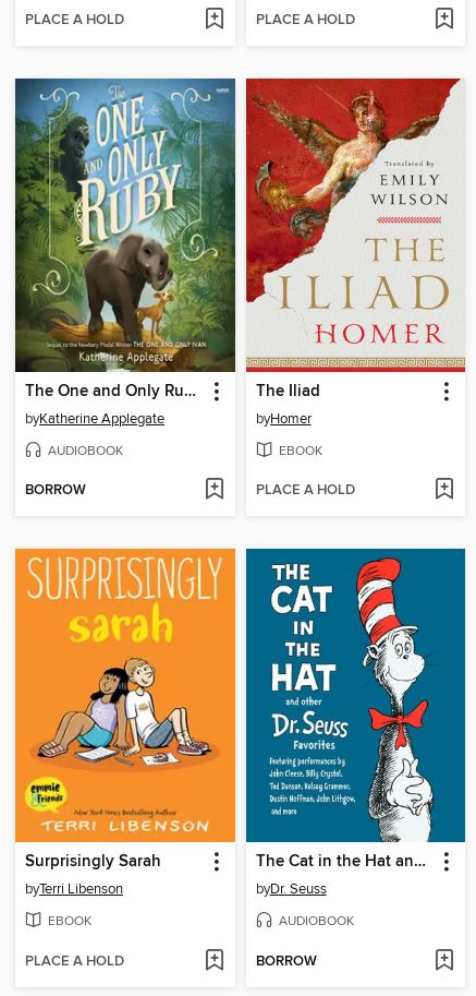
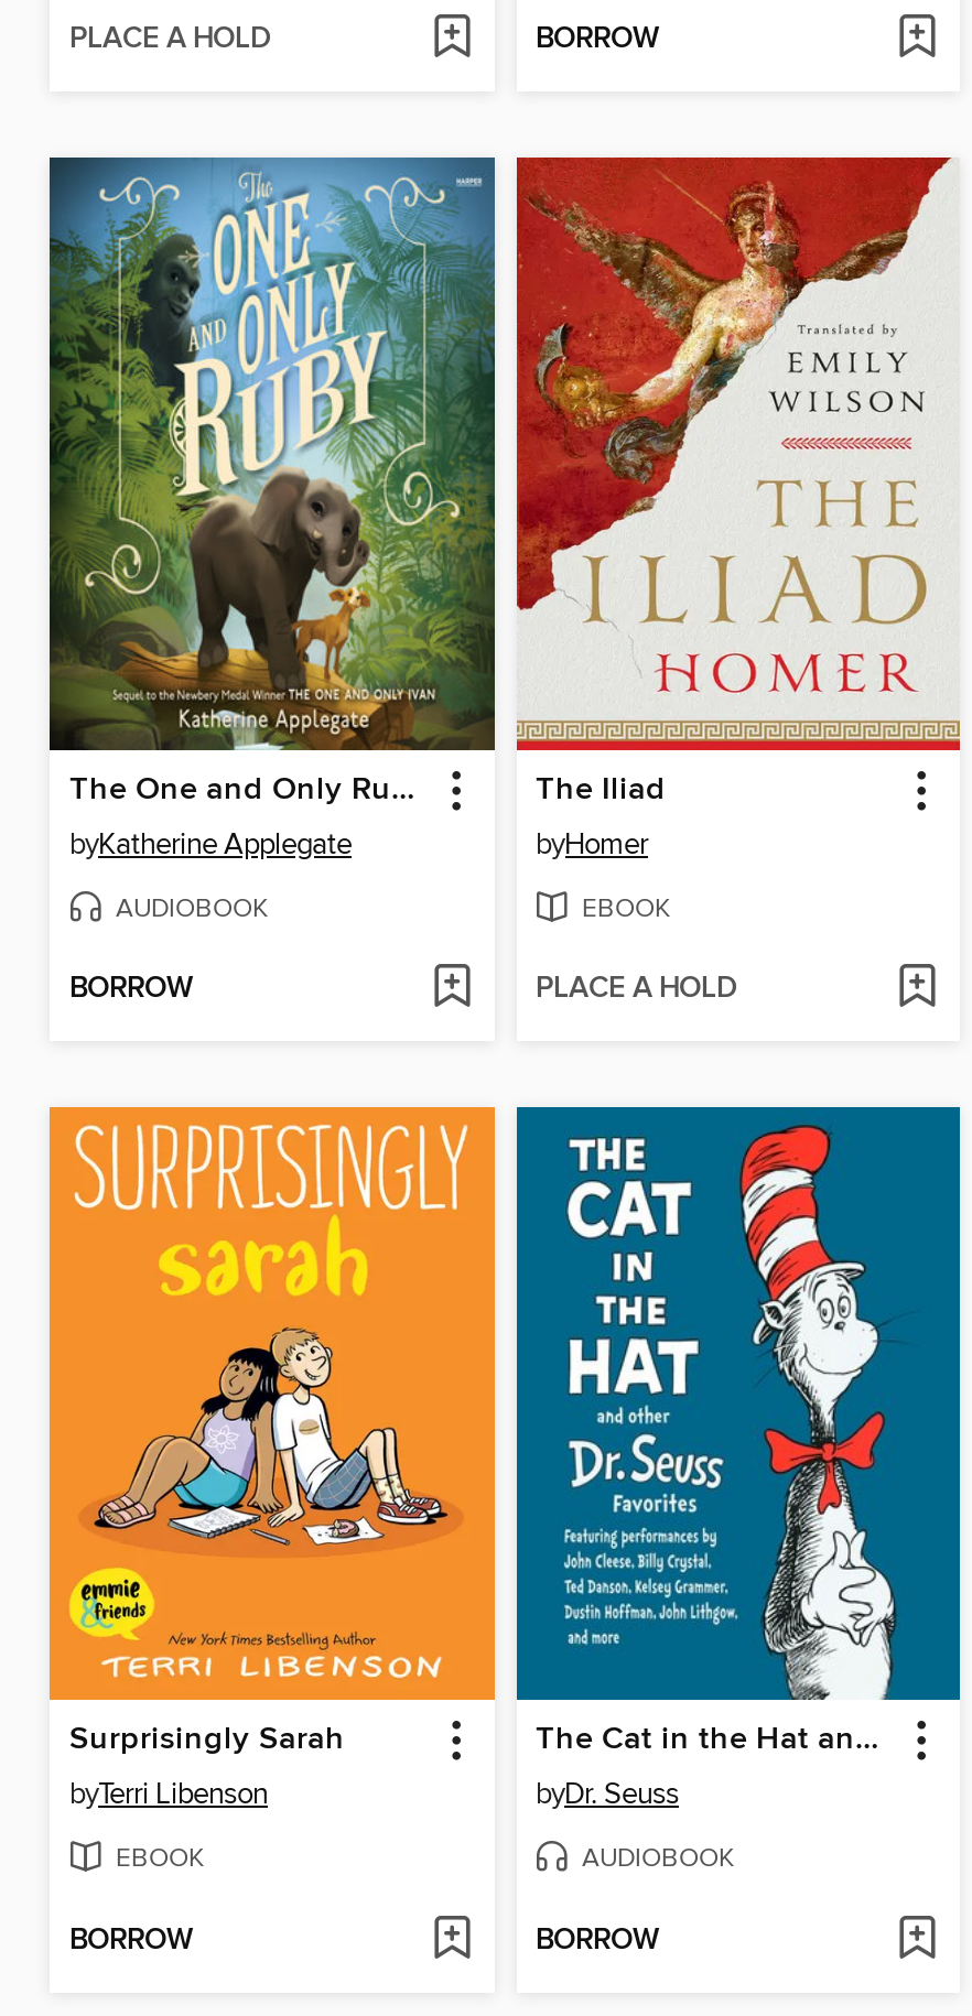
[255,11,355,30] PLACE A HOLD -> [536,21,659,59] BORROW
[25,952,124,970] PLACE A HOLD -> [69,1921,193,1959] BORROW

